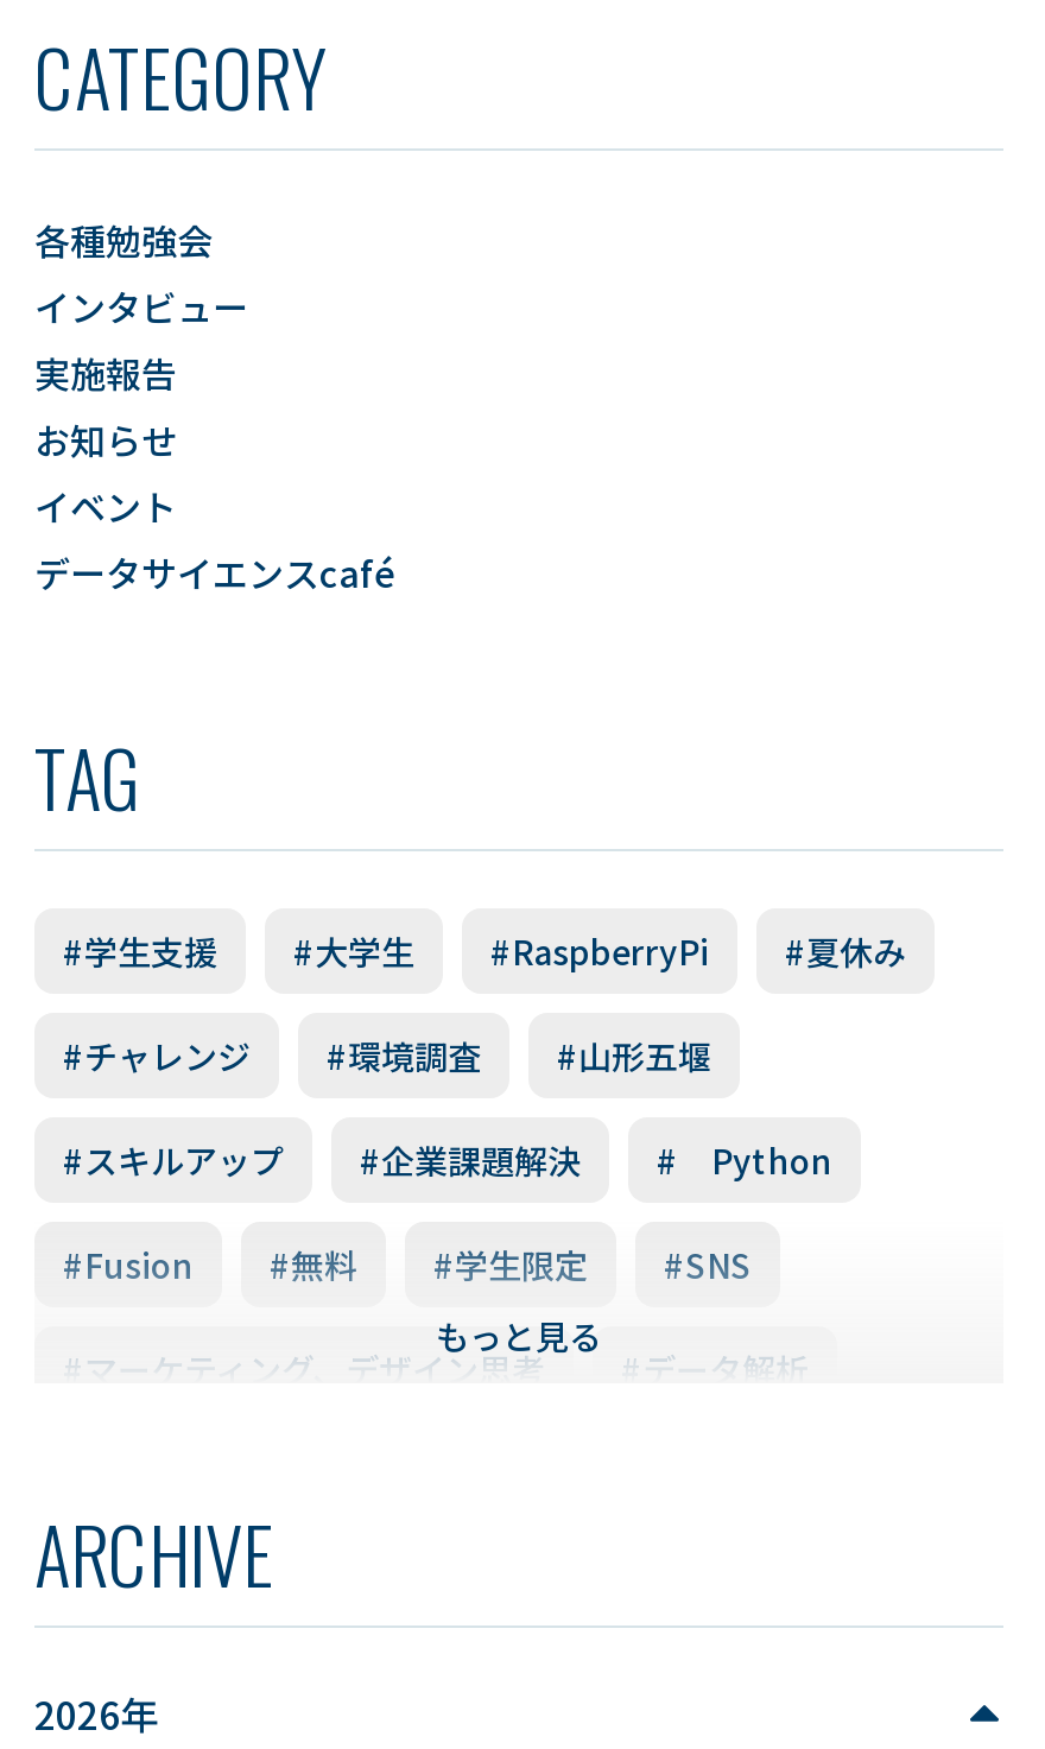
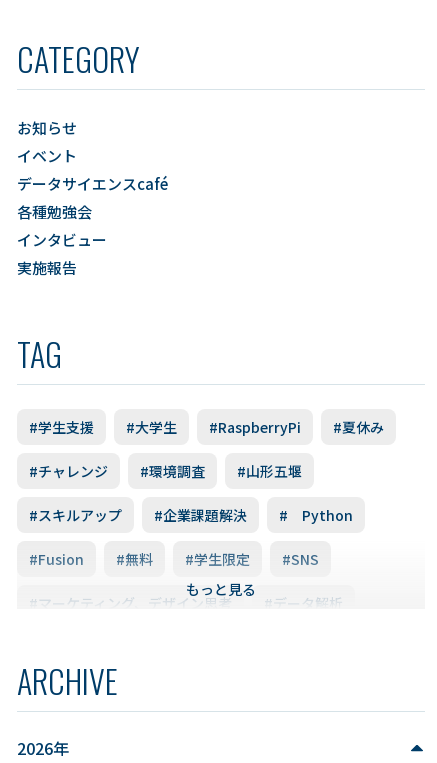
moved [34,215,248,398] -> [17,201,107,278]: 各種勉強会 | インタビュー | 実施報告
moved [34,414,393,597] -> [17,117,168,194]: お知らせ | イベント | データサイエンスcafé

